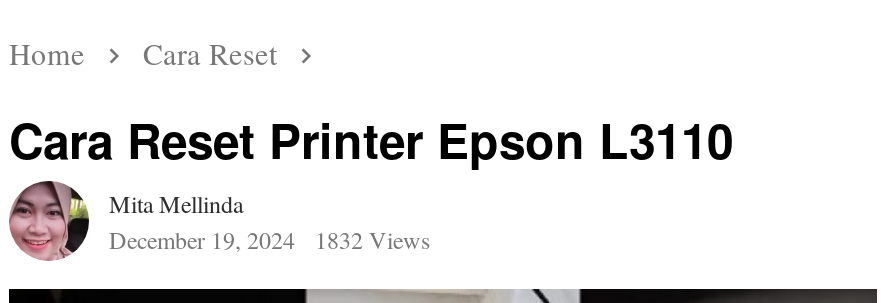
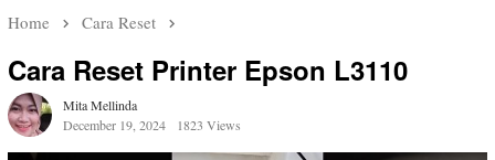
[109,222,431,254] December 19, 2024 1832 Views -> [63,115,241,133] December 19, 2024 1823 Views

